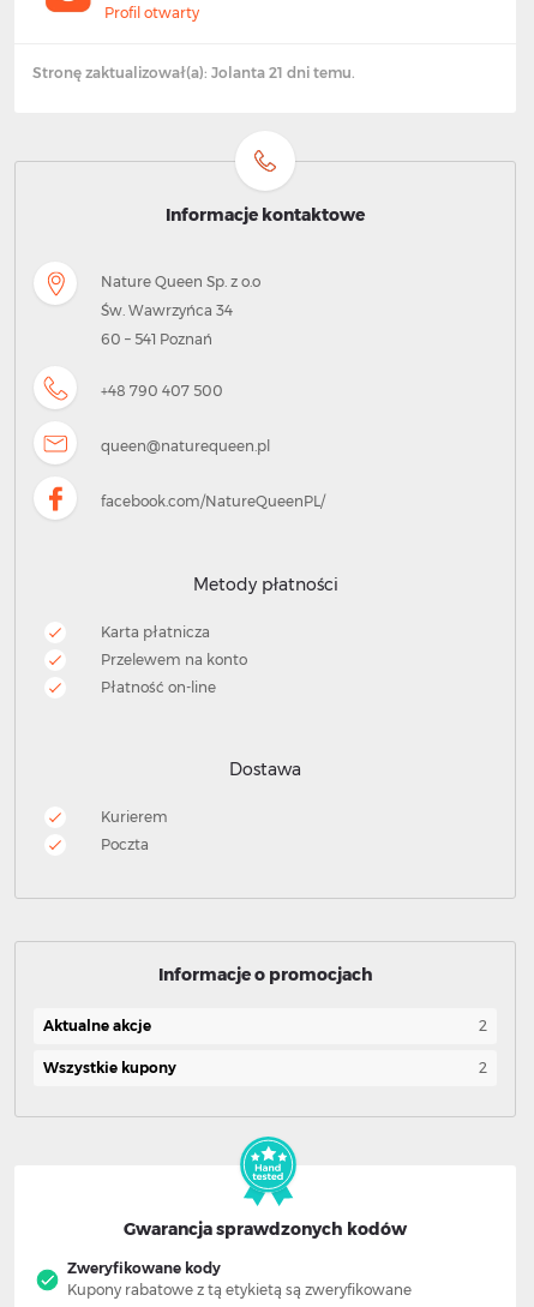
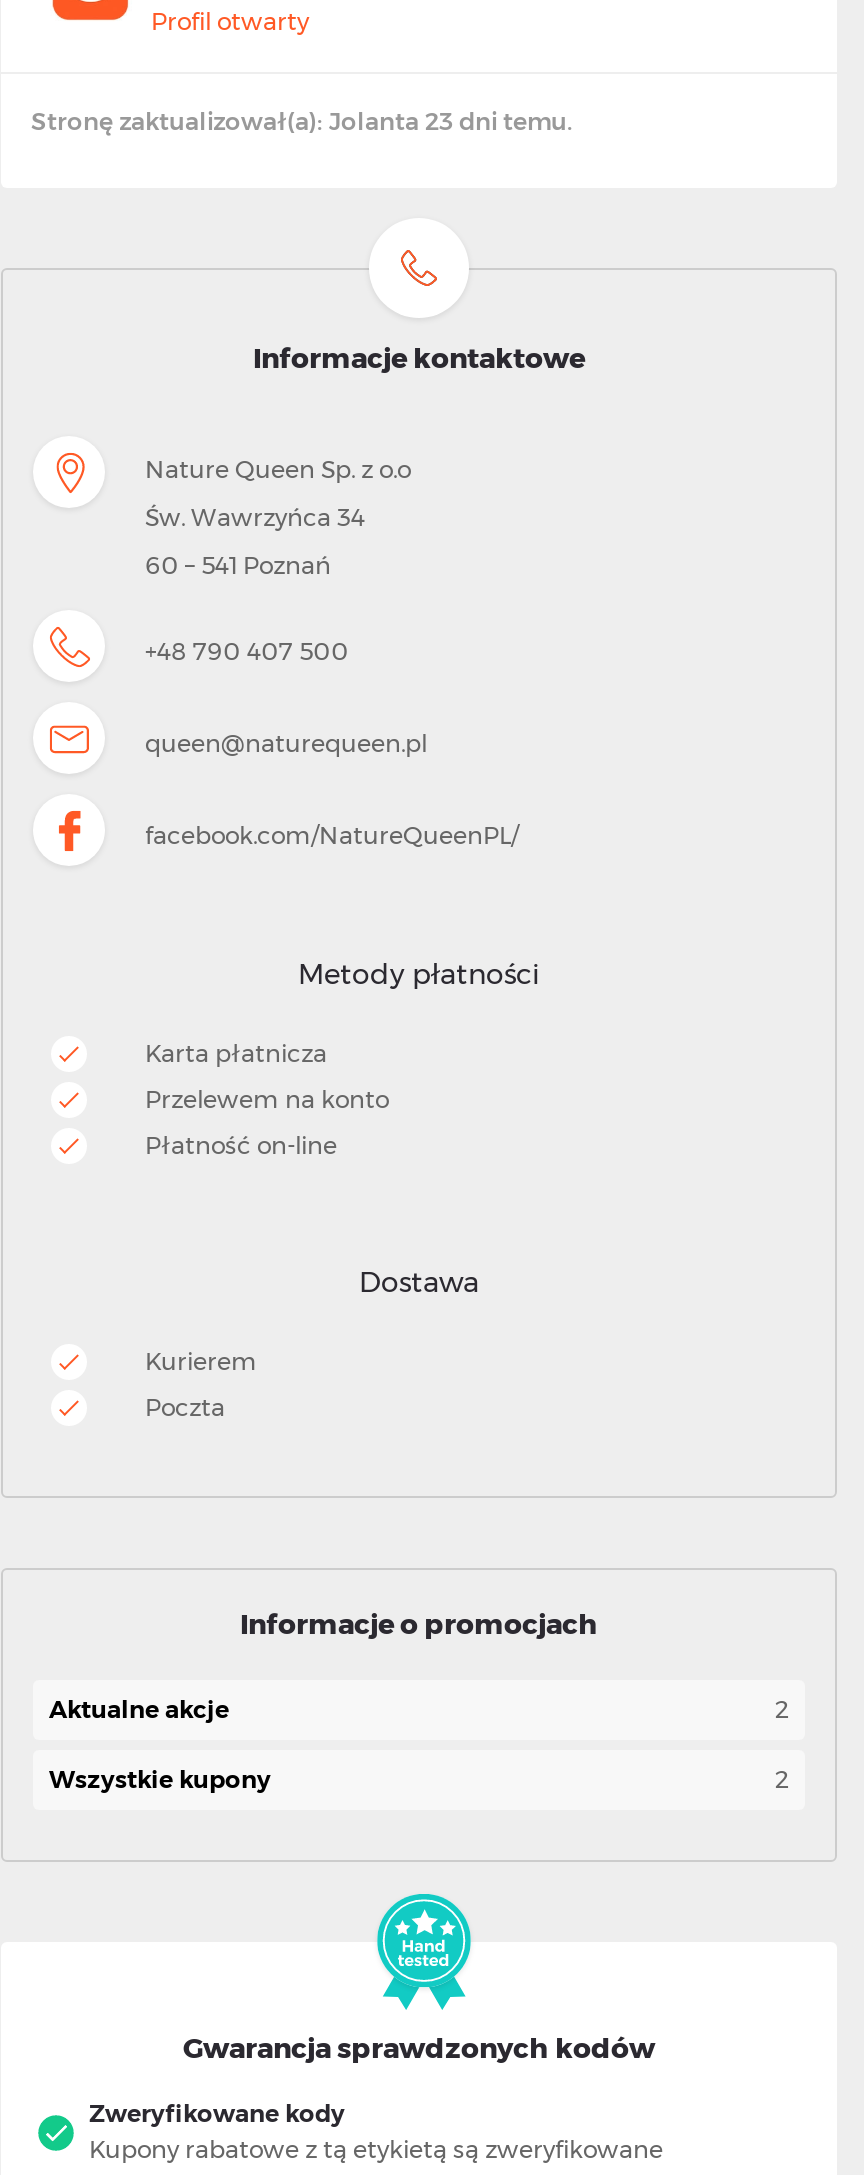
[32,64,355,82] Stronę zaktualizował(a): Jolanta 21 dni temu. -> [31,106,573,136] Stronę zaktualizował(a): Jolanta 23 dni temu.

